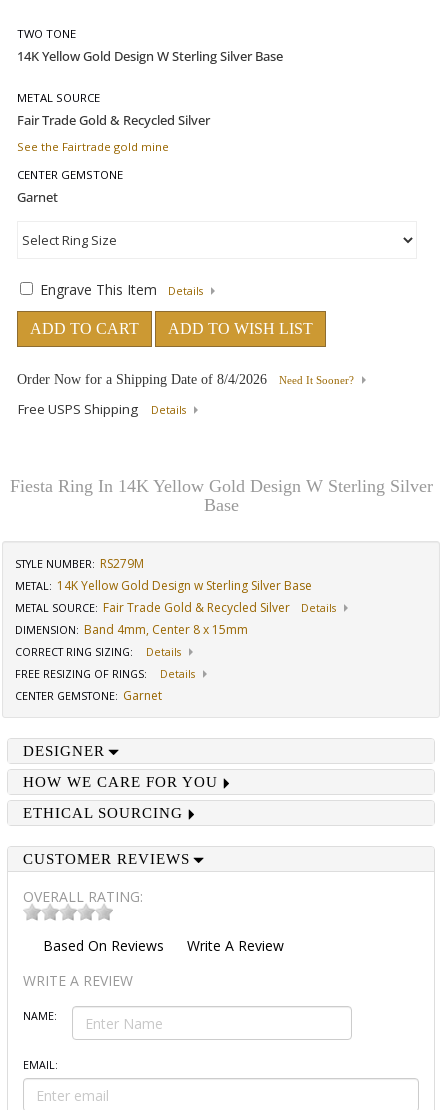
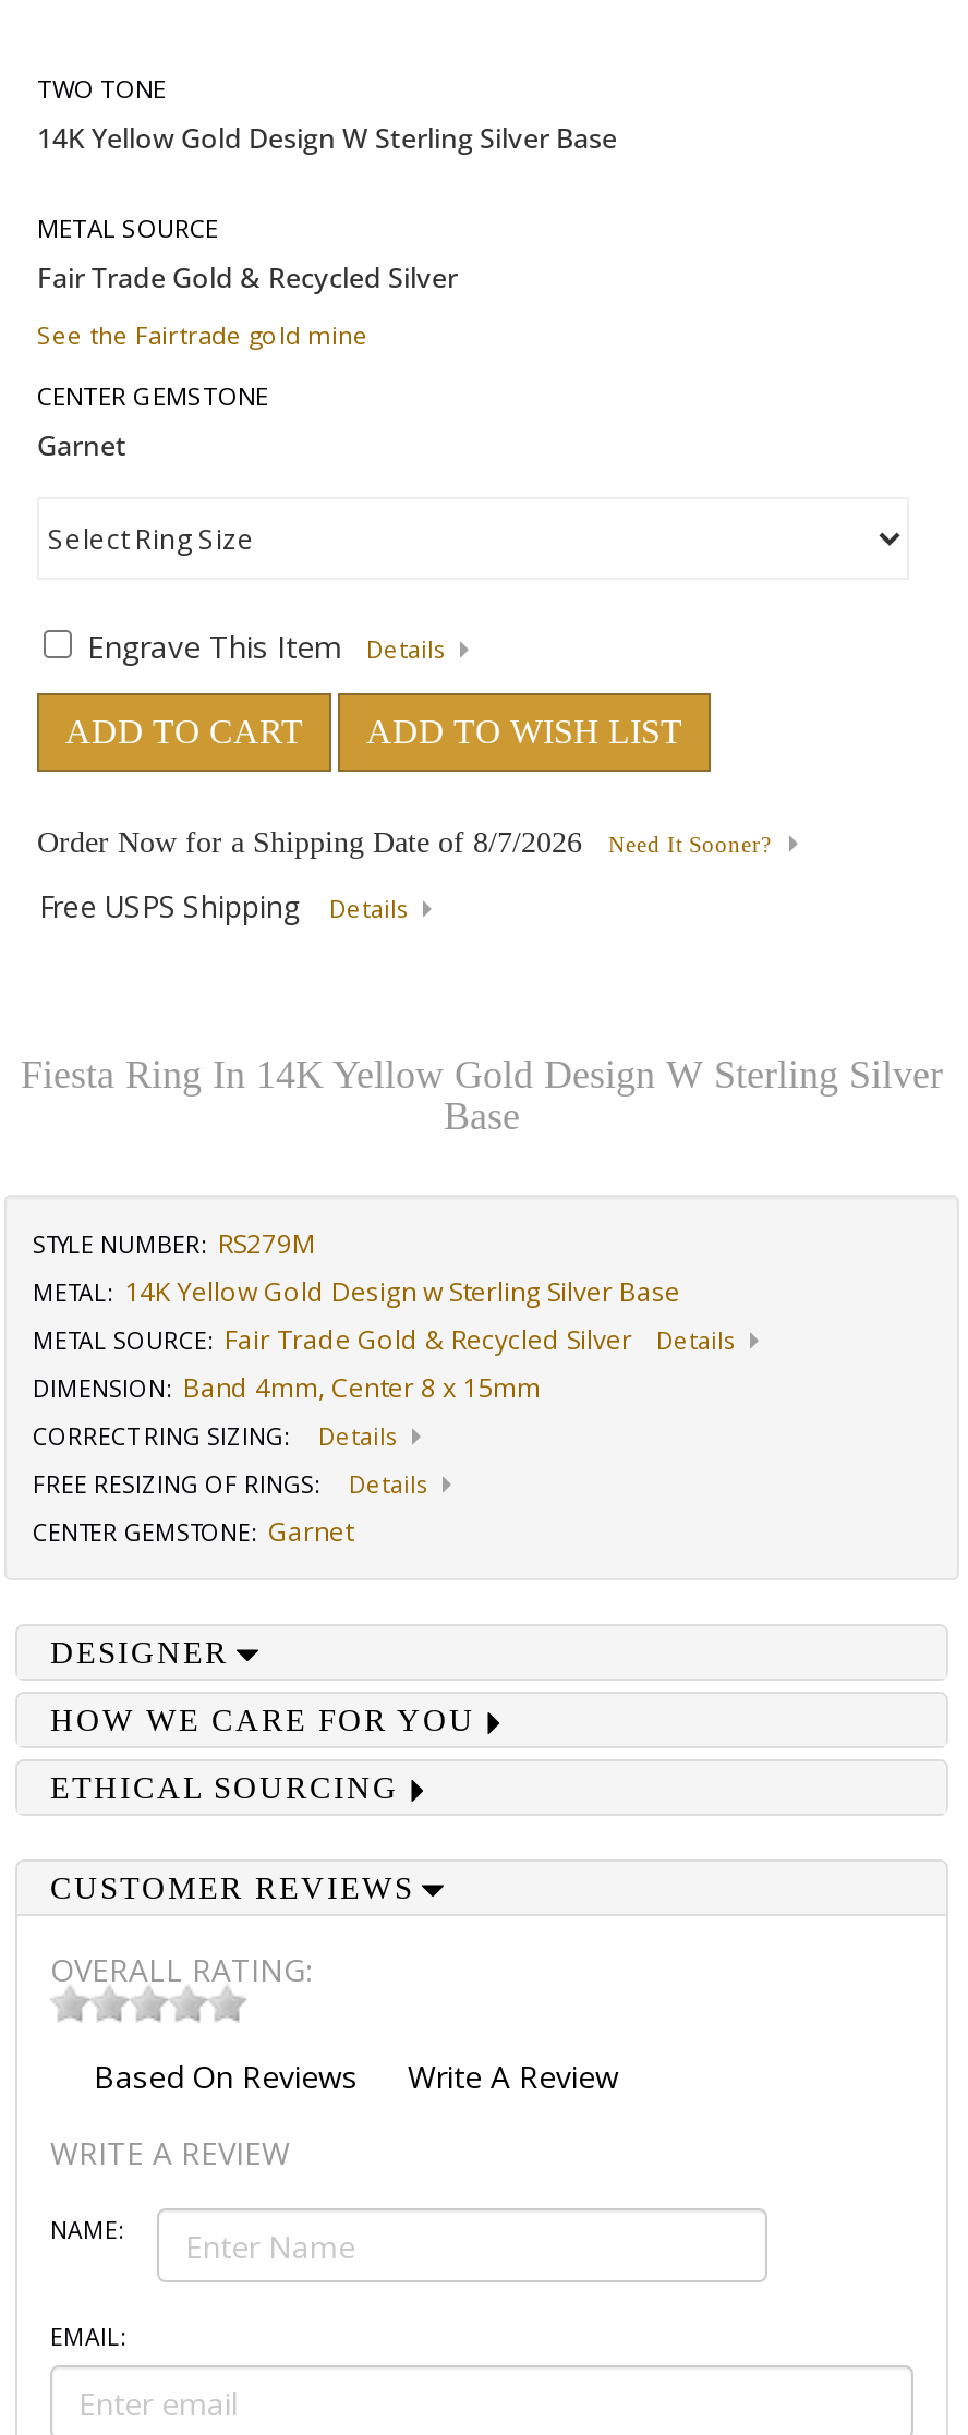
[17,372,267,387] Order Now for a Shipping Date of 8/4/2026 -> [37,826,582,859] Order Now for a Shipping Date of 8/7/2026

